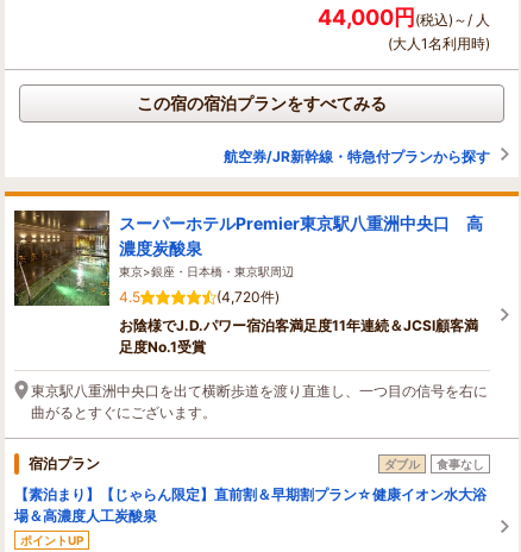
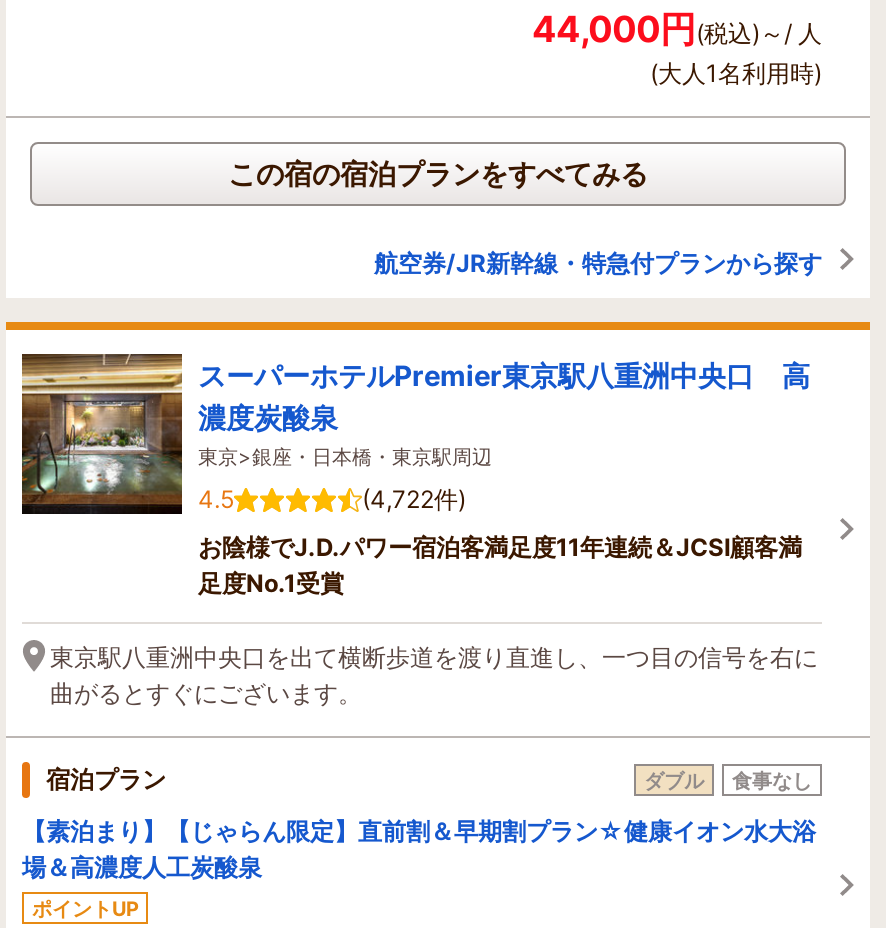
[14,209,111,307] [image] -> [22,354,184,516] [image]
[216,288,280,305] (4,720件) -> [362,483,466,513] (4,722件)

